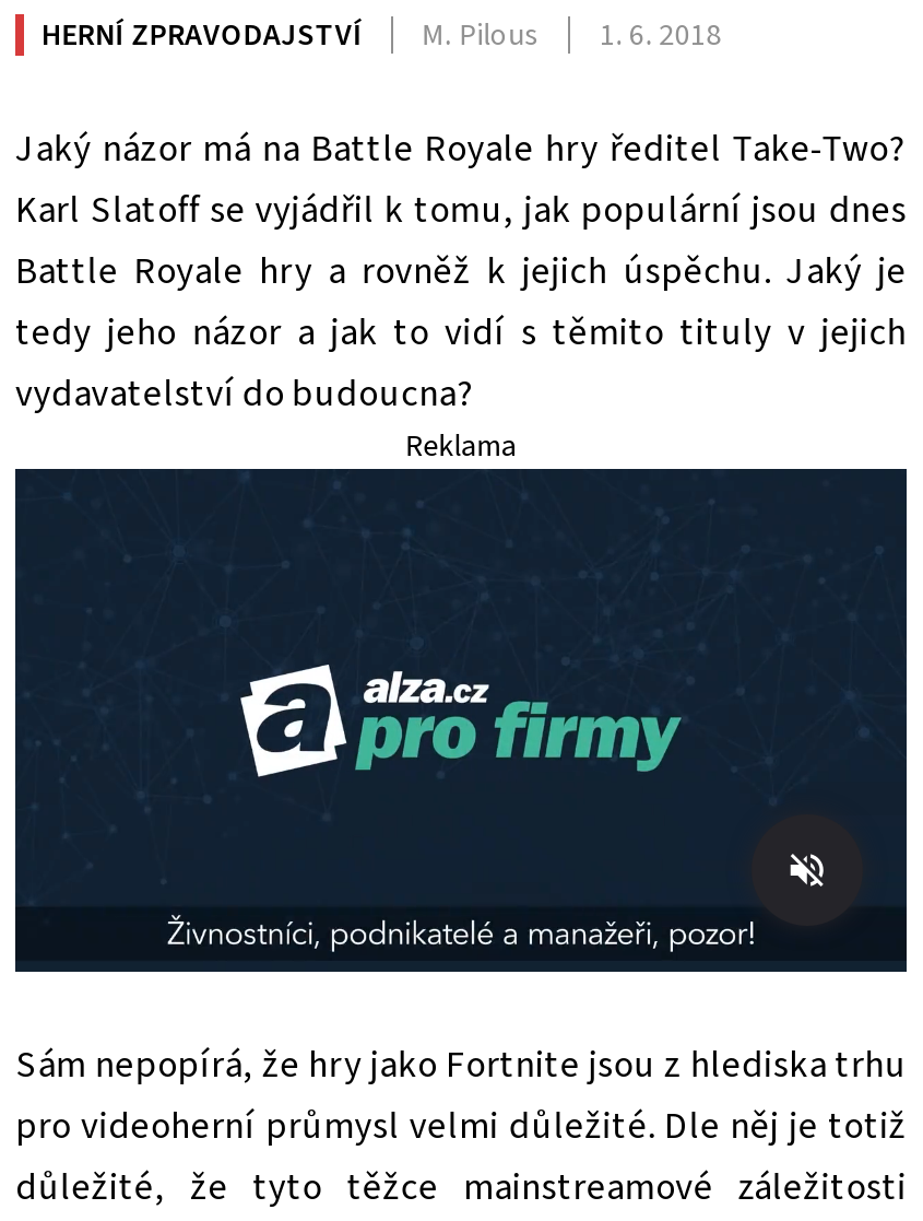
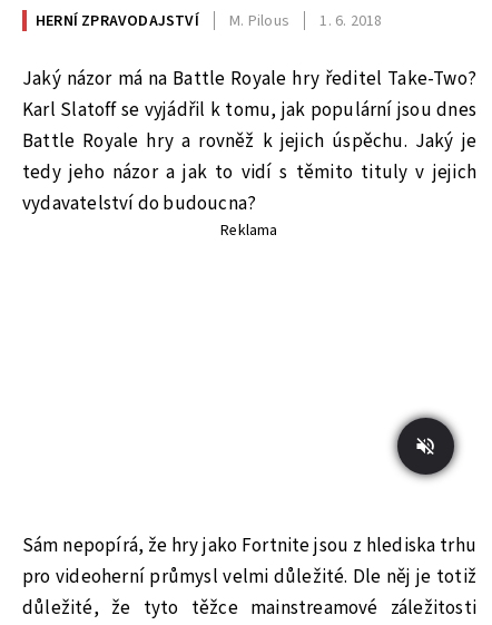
[13,467,909,974] [image] -> none

